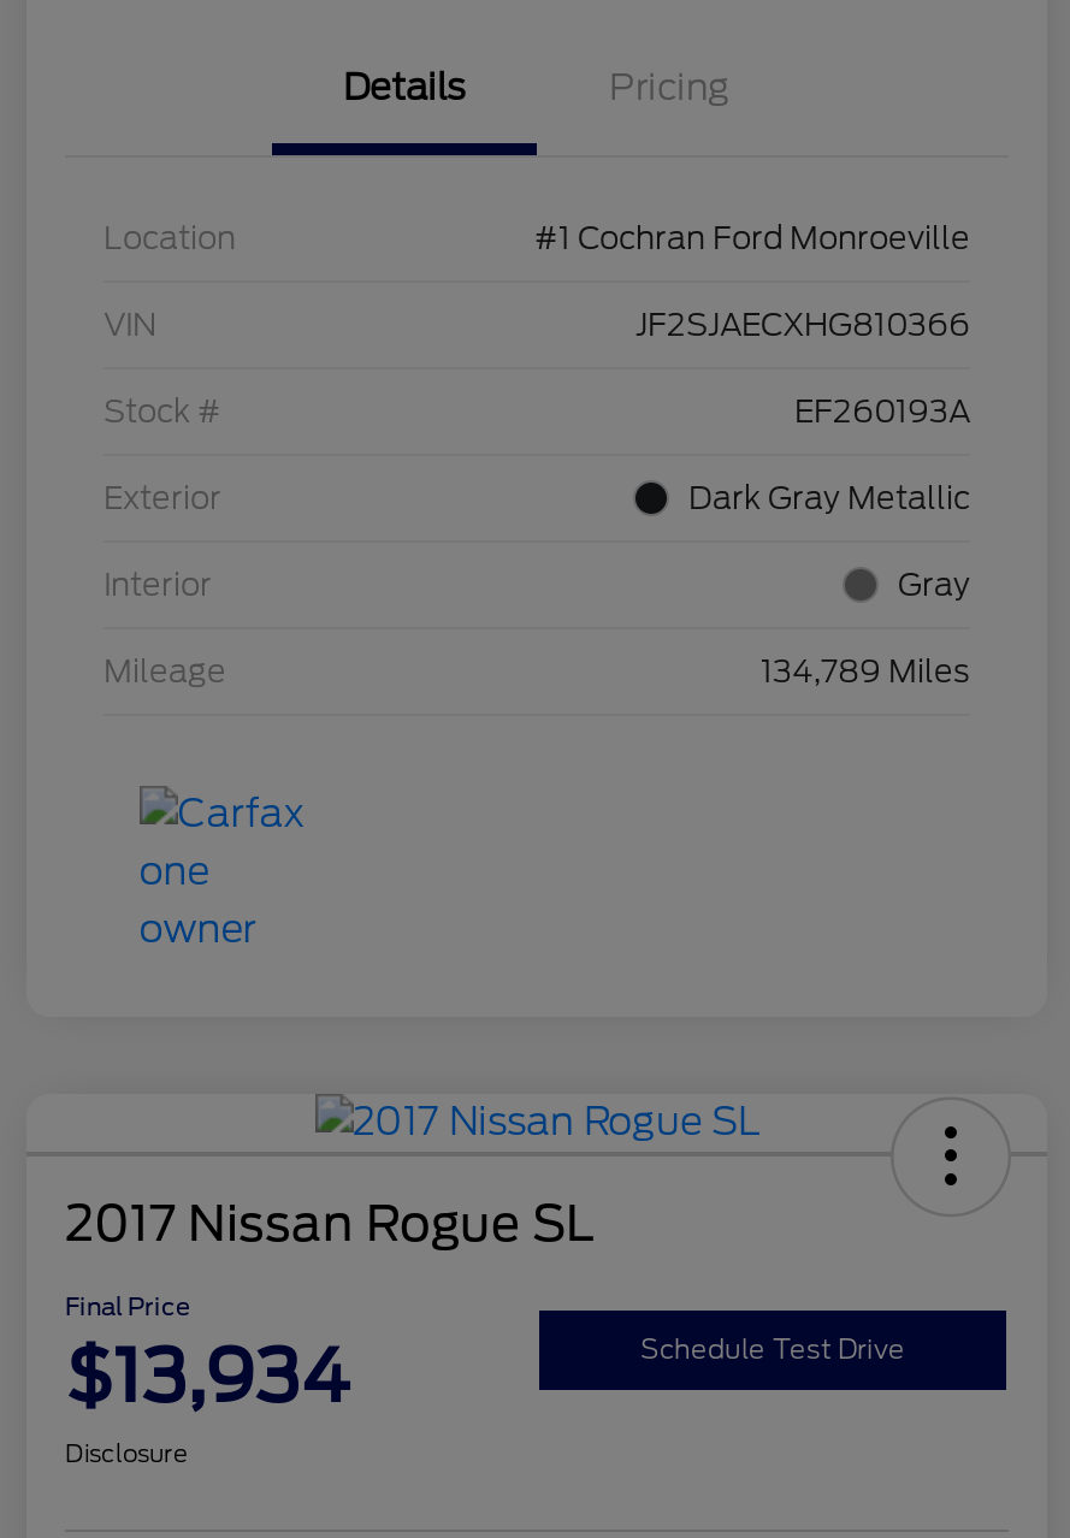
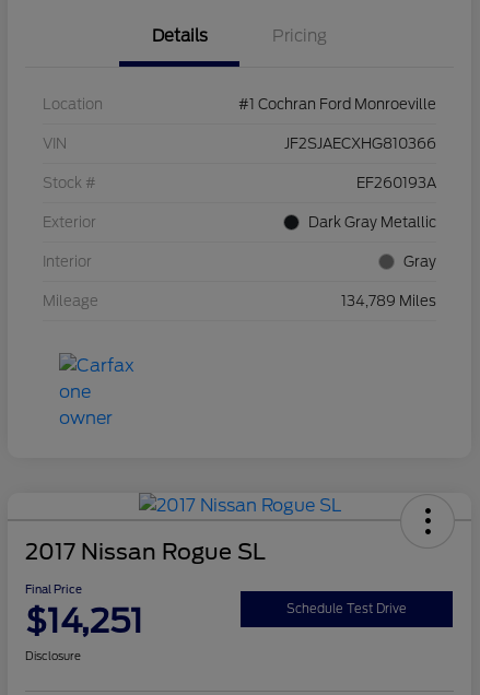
[65,1332,349,1418] $13,934 -> [25,601,143,640] $14,251

